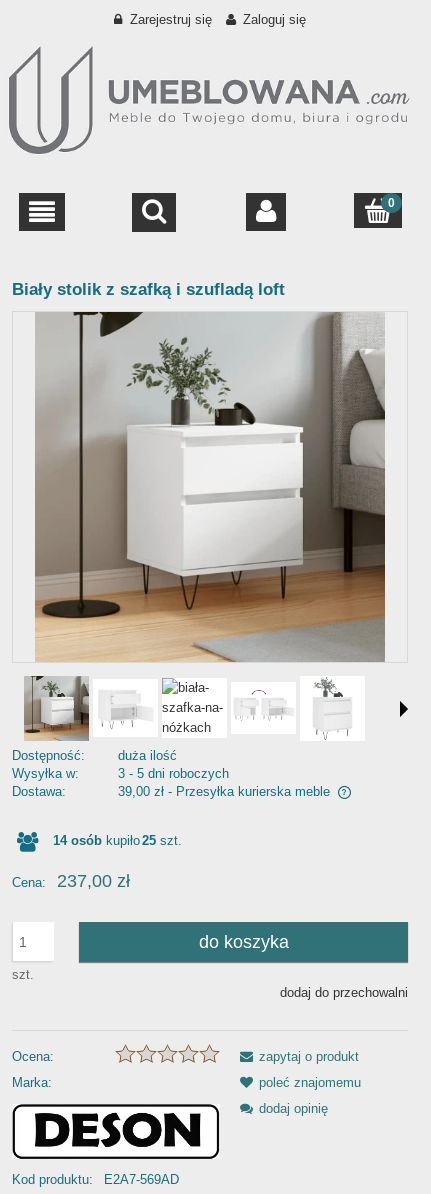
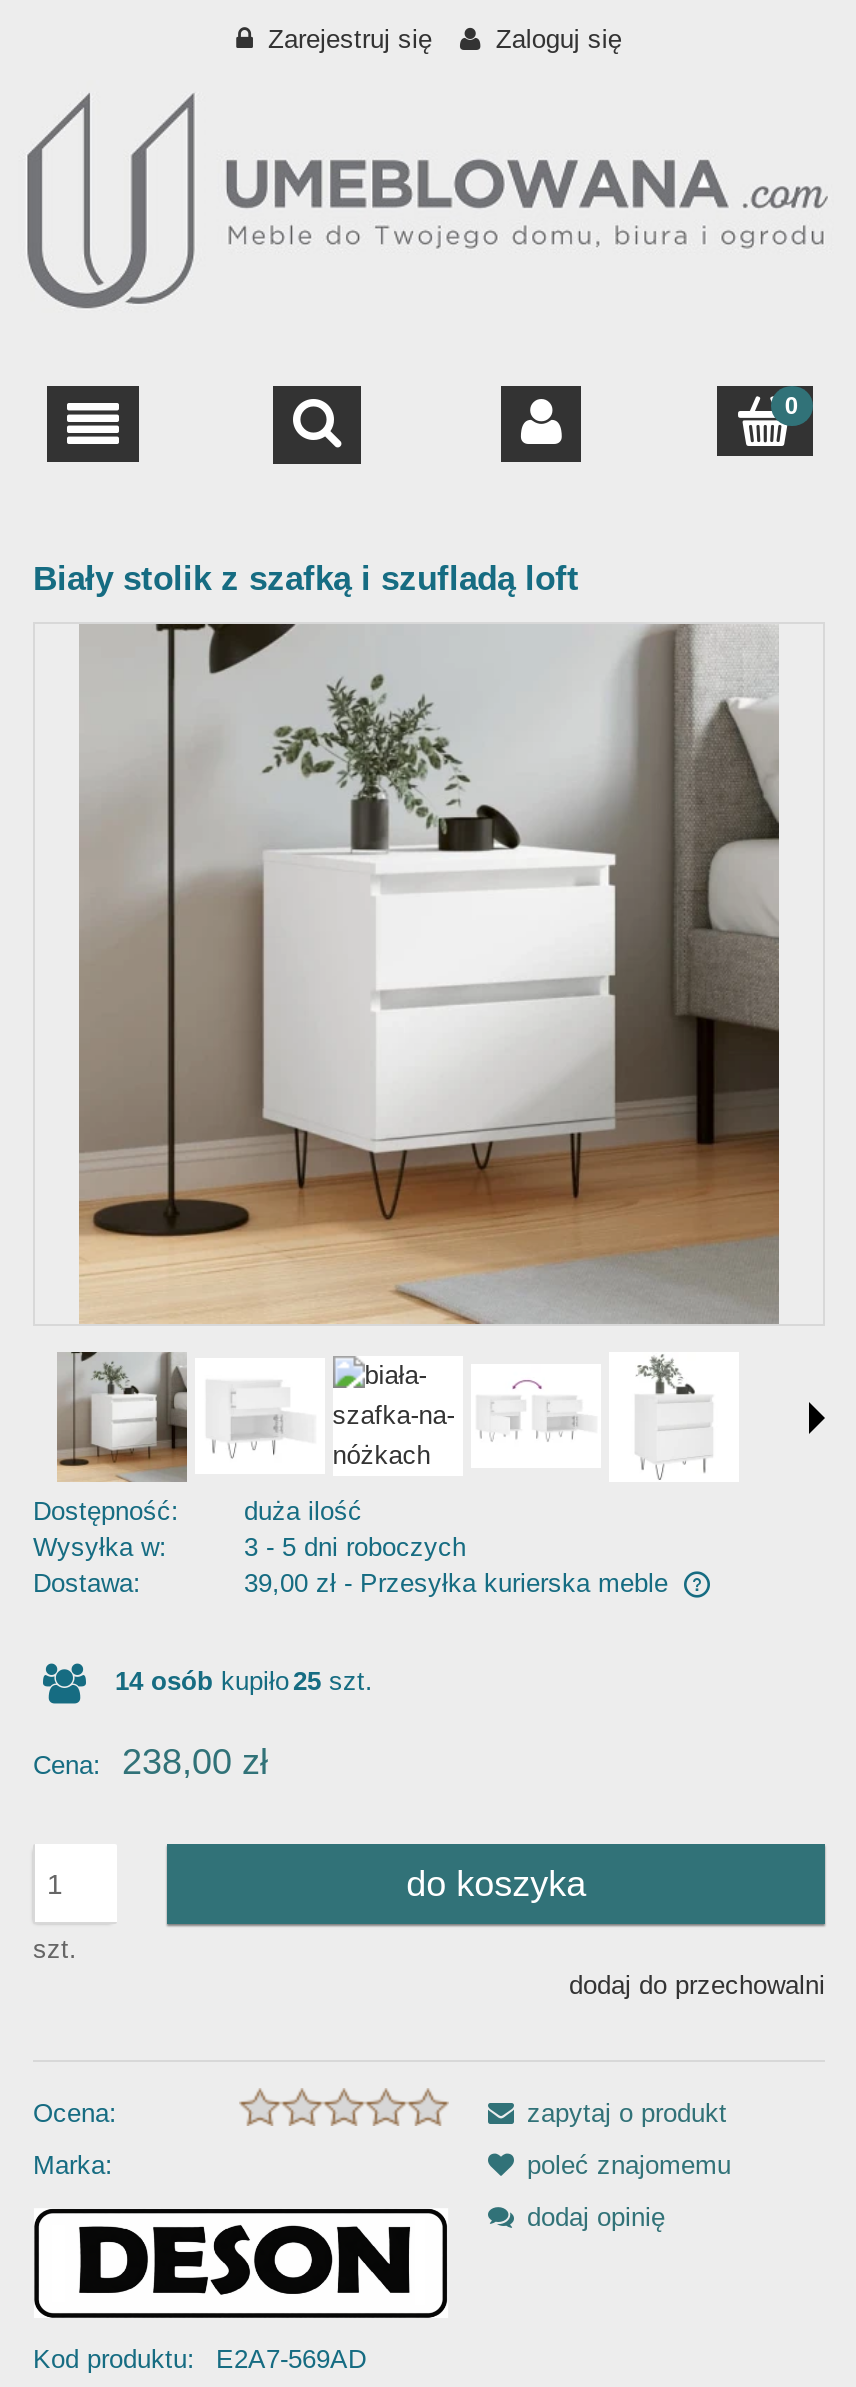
[12,871,129,891] Cena: 237,00 zł -> [33,1742,268,1782] Cena: 238,00 zł

